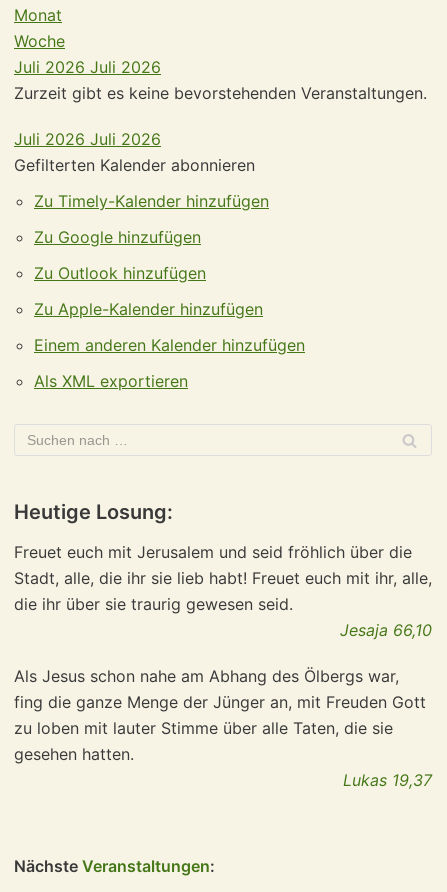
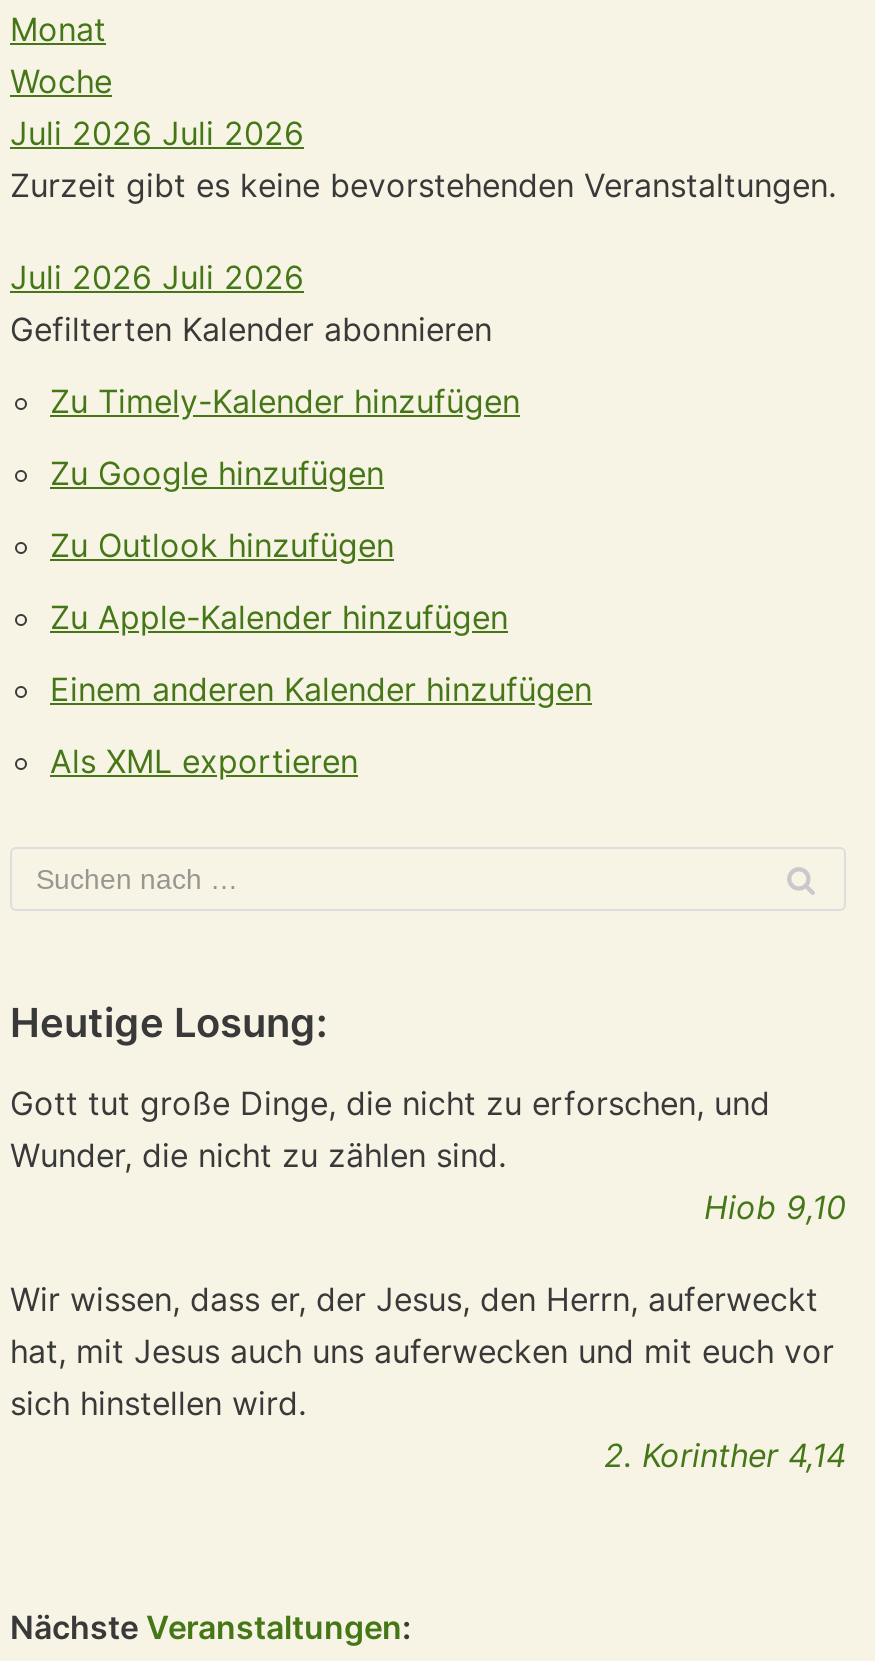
[14,542,432,640] Freuet euch mit Jerusalem und seid fröhlich über die | Stadt, alle, die ihr sie lieb habt! Freuet euch mit ihr, alle, | die ihr über sie traurig gewesen seid. | Jesaja 66,10 -> [10,1083,846,1227] Gott tut große Dinge, die nicht zu erforschen, und | Wunder, die nicht zu zählen sind. | Hiob 9,10
[14,666,432,790] Als Jesus schon nahe am Abhang des Ölbergs war, | fing die ganze Menge der Jünger an, mit Freuden Gott | zu loben mit lauter Stimme über alle Taten, die sie | gesehen hatten. | Lukas 19,37 -> [10,1279,846,1475] Wir wissen, dass er, der Jesus, den Herrn, auferweckt | hat, mit Jesus auch uns auferwecken und mit euch vor | sich hinstellen wird. | 2. Korinther 4,14

